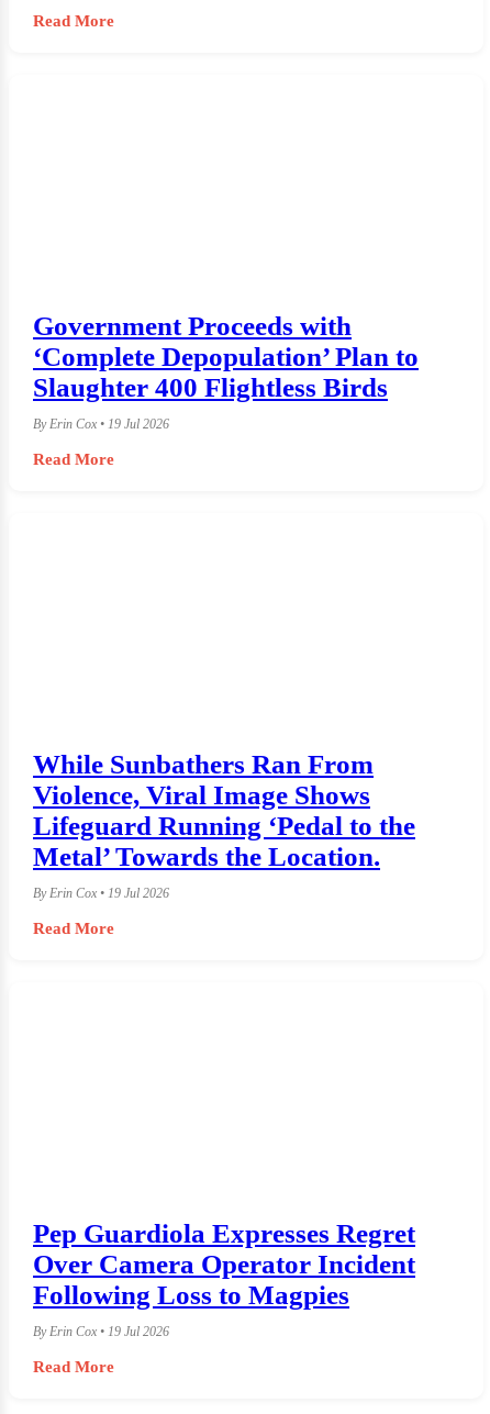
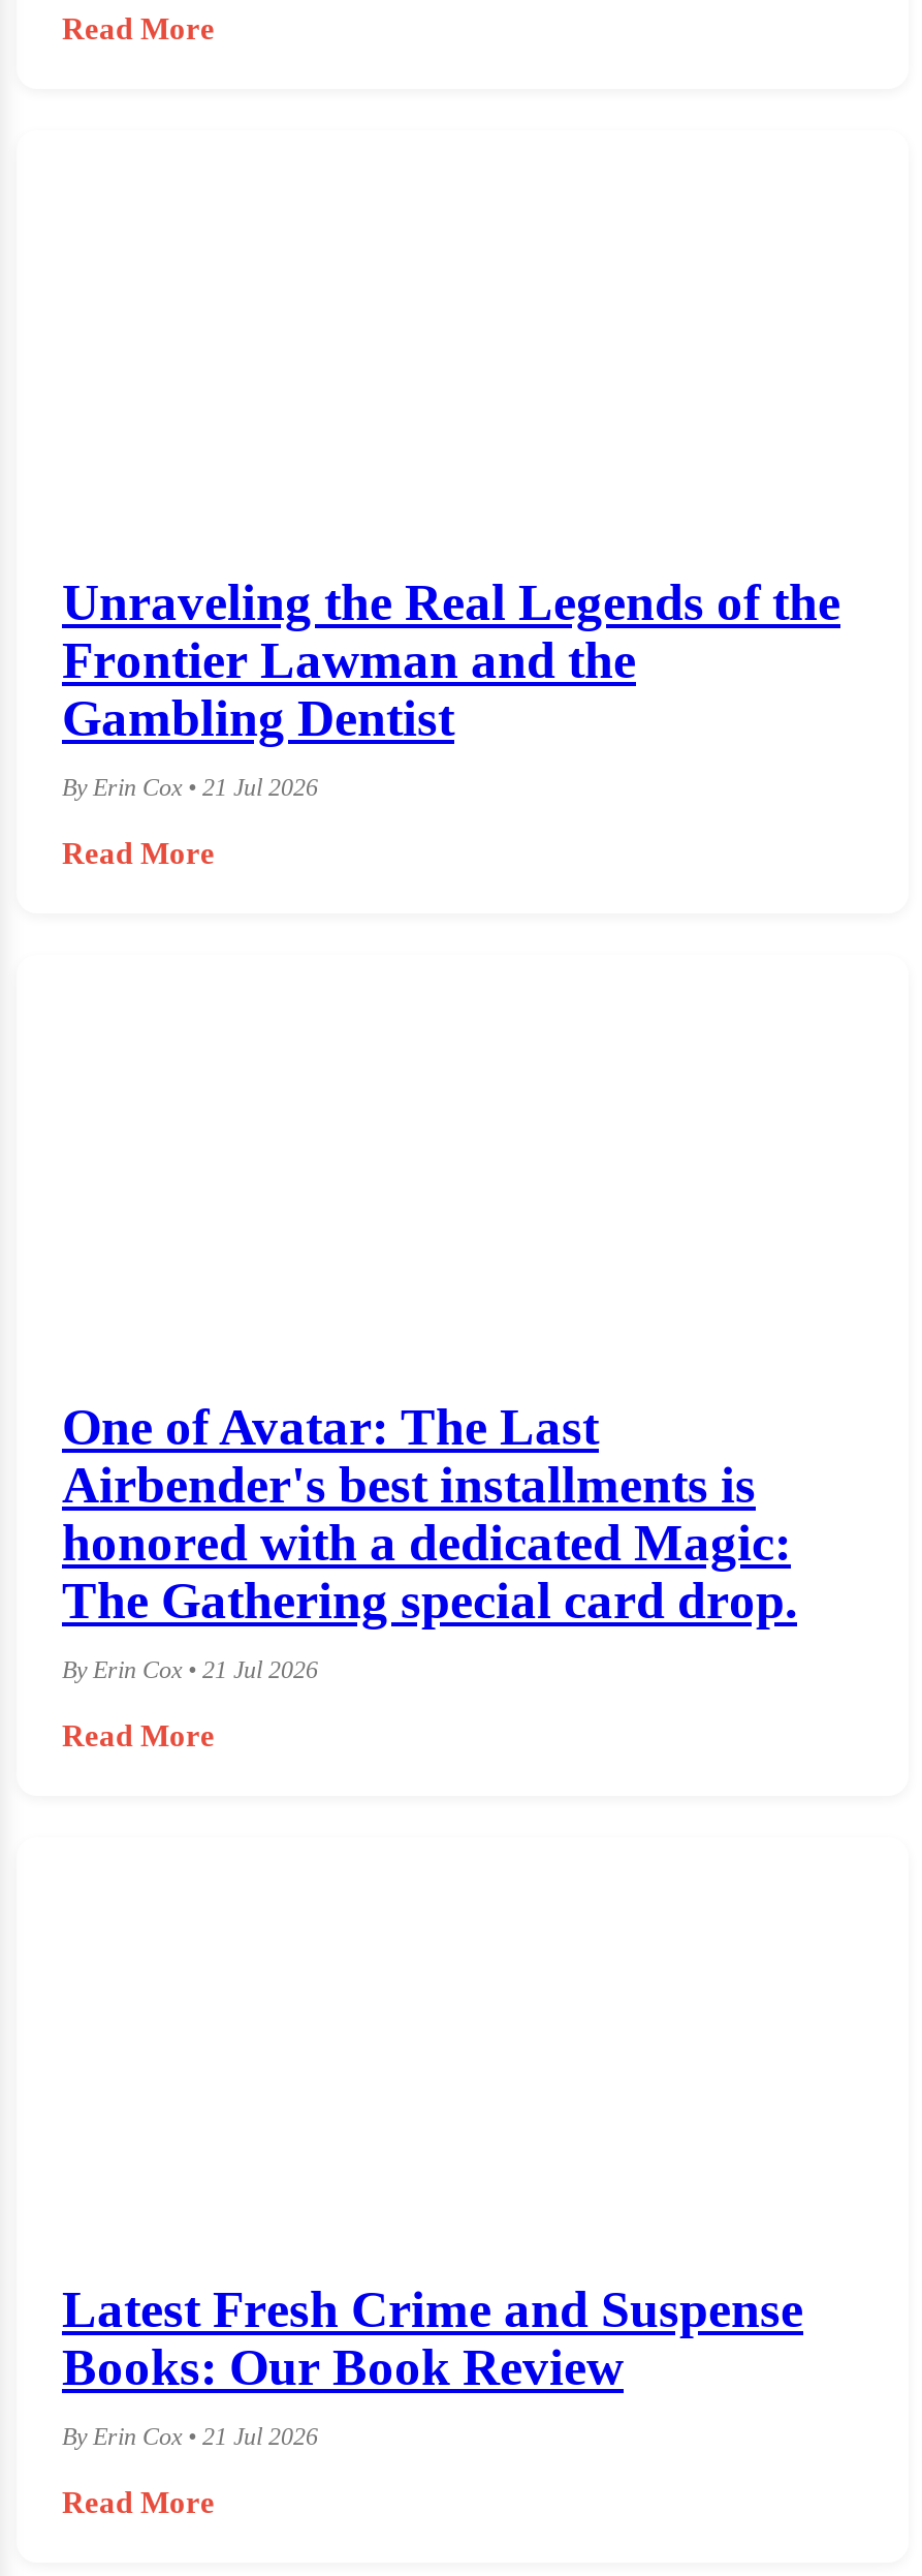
[33,311,419,402] Government Proceeds with | ‘Complete Depopulation’ Plan to | Slaughter 400 Flightless Birds -> [62,575,840,746] Unraveling the Real Legends of the | Frontier Lawman and the | Gambling Dentist
[33,417,169,432] By Erin Cox • 19 Jul 2026 -> [62,773,318,802] By Erin Cox • 21 Jul 2026
[33,750,415,871] While Sunbathers Ran From | Violence, Viral Image Shows | Lifeguard Running ‘Pedal to the | Metal’ Towards the Location. -> [62,1399,797,1629] One of Avatar: The Last | Airbender's best installments is | honored with a dedicated Magic: | The Gathering special card drop.
[33,886,169,901] By Erin Cox • 19 Jul 2026 -> [62,1656,318,1685] By Erin Cox • 21 Jul 2026
[33,1219,415,1310] Pep Guardiola Expresses Regret | Over Camera Operator Incident | Following Loss to Magpies -> [62,2282,803,2396] Latest Fresh Crime and Suspense | Books: Our Book Review
[33,1324,169,1340] By Erin Cox • 19 Jul 2026 -> [62,2422,318,2451] By Erin Cox • 21 Jul 2026

